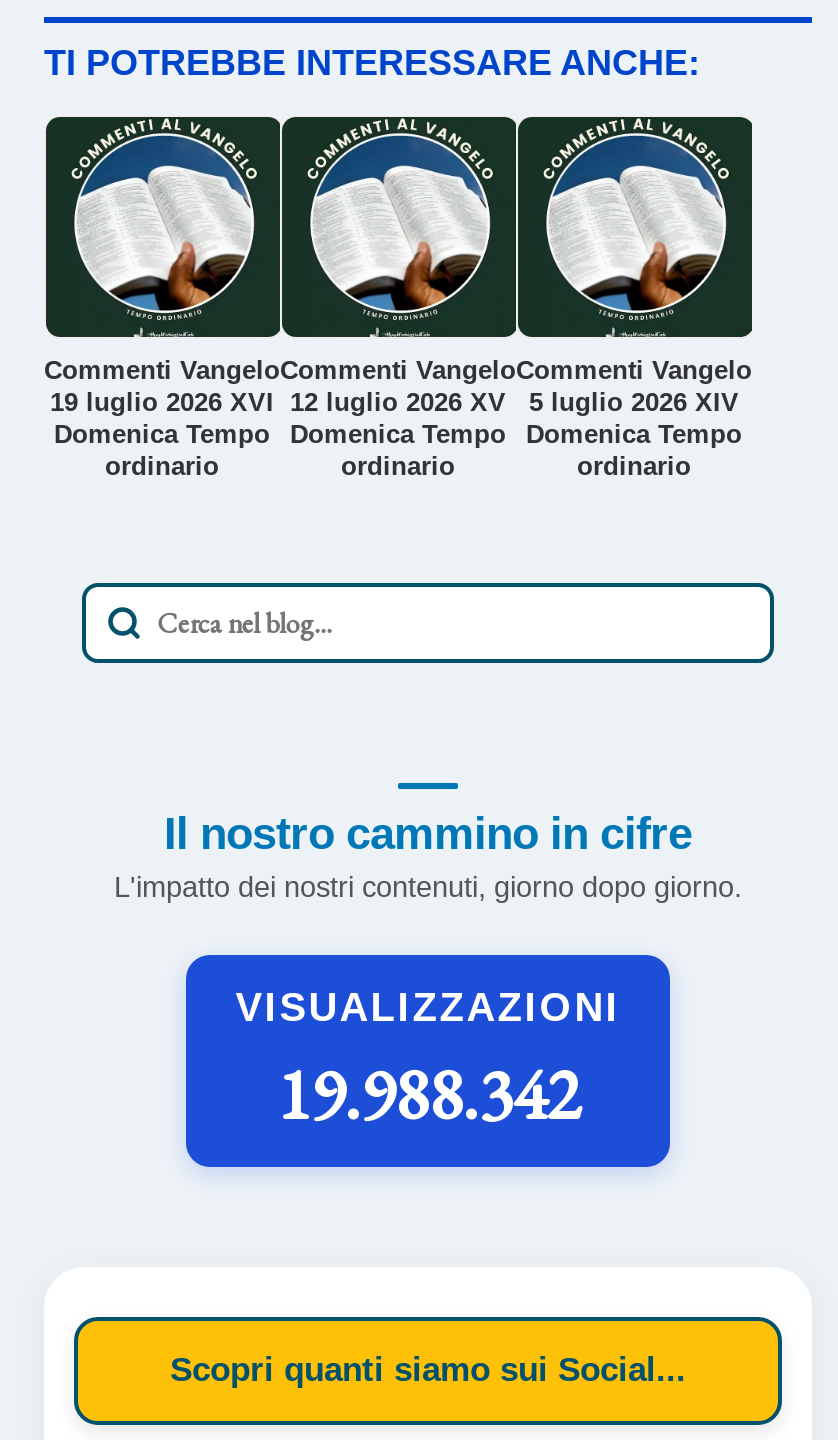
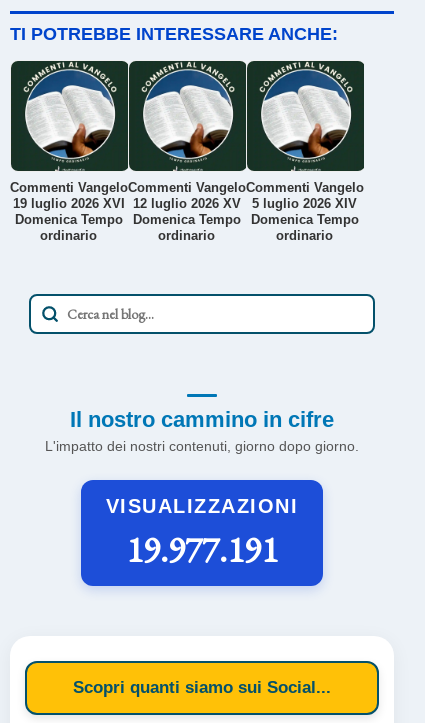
[276,1047,580,1141] 19.988.342 -> [126,526,278,573] 19.977.191

